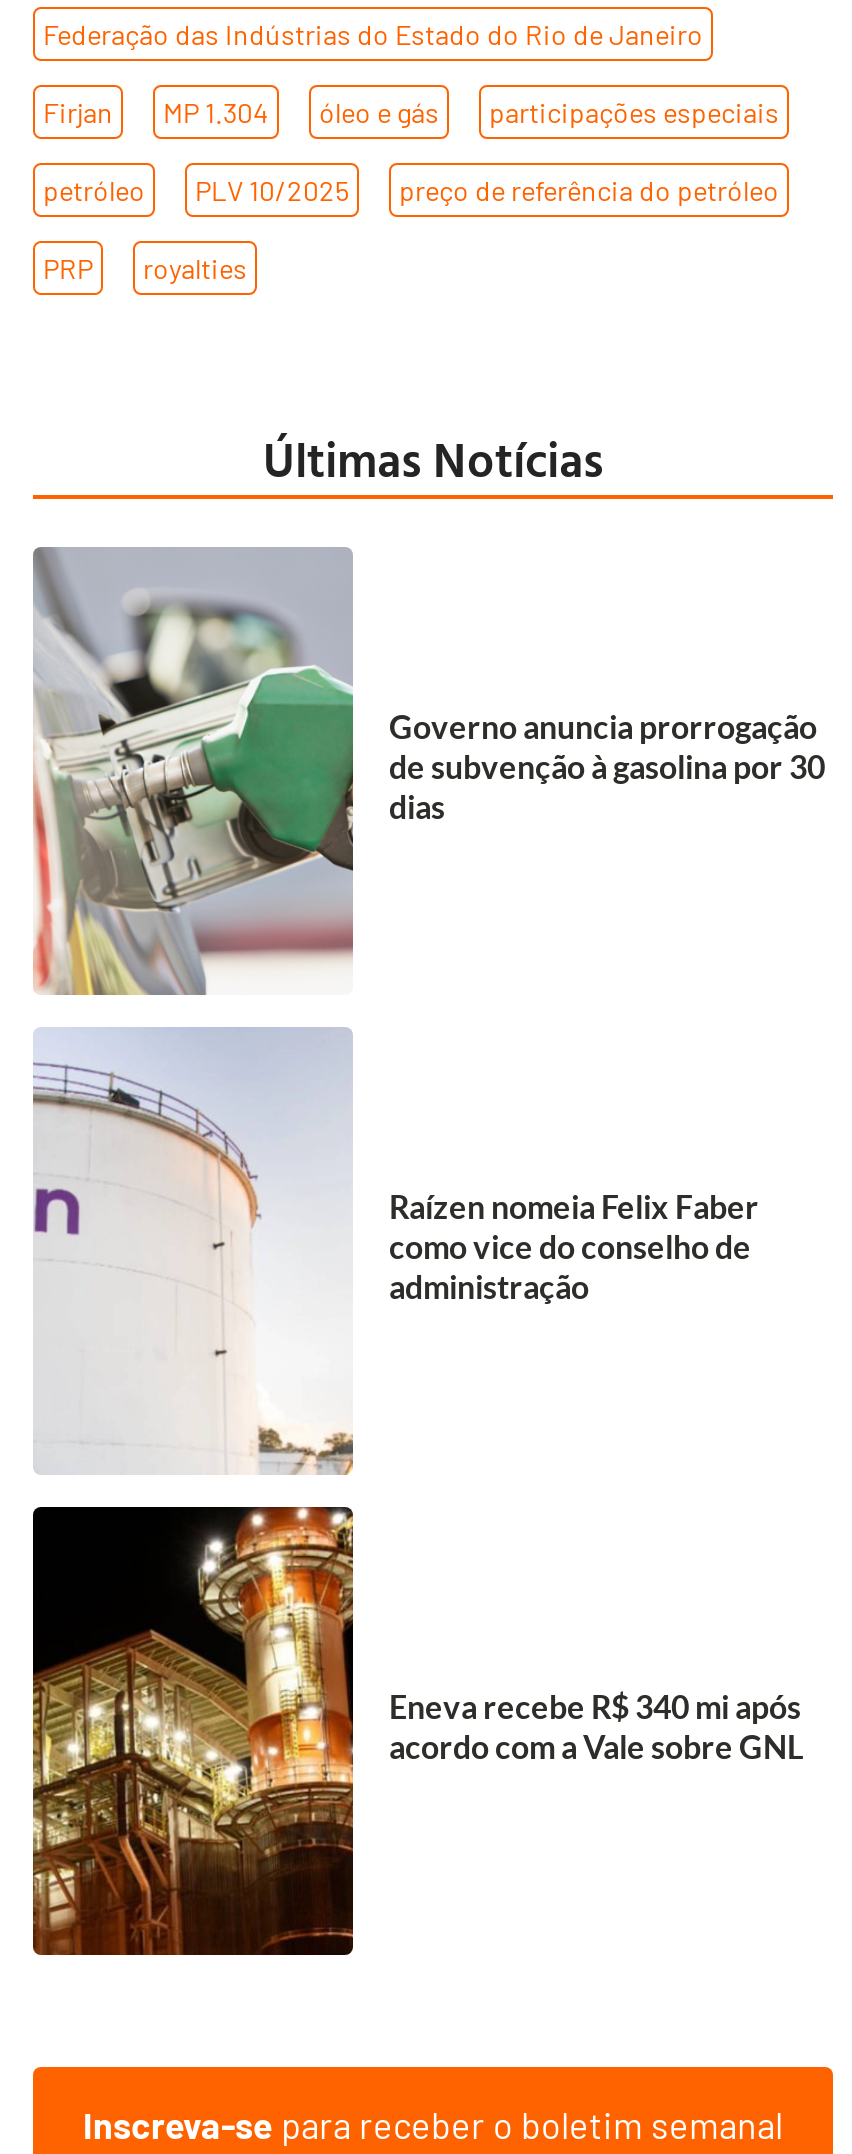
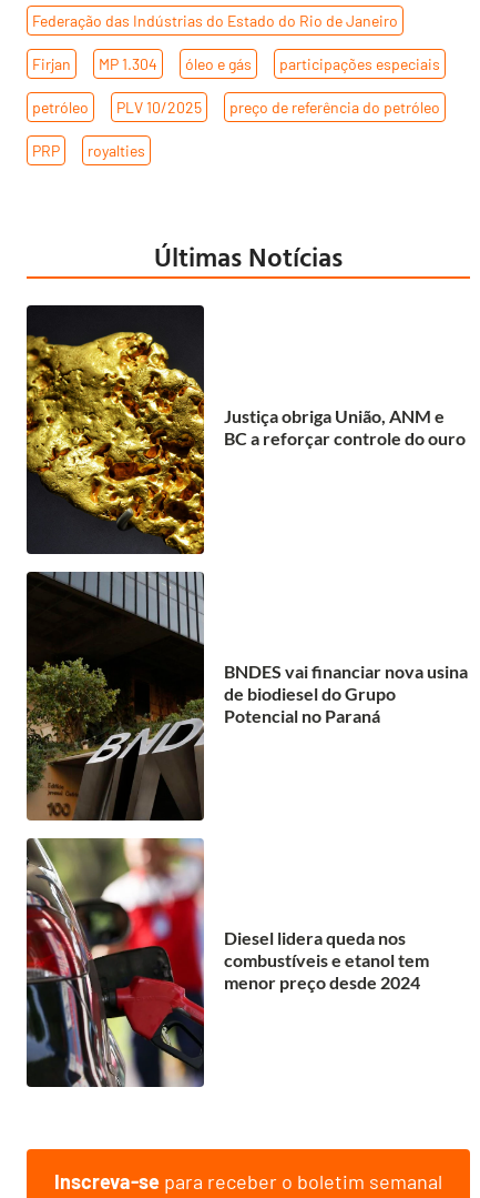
[33,546,825,996] [image] | Governo anuncia prorrogação | de subvenção à gasolina por 30 | dias -> [25,304,466,555] [image] | Justiça obriga União, ANM e | BC a reforçar controle do ouro
[31,1026,759,1476] [image] | Raízen nomeia Felix Faber | como vice do conselho de | administração -> [25,571,468,822] [image] | BNDES vai financiar nova usina | de biodiesel do Grupo | Potencial no Paraná
[31,1504,803,1958] [image] | Eneva recebe R$ 340 mi após | acordo com a Vale sobre GNL -> [25,838,429,1088] [image] | Diesel lidera queda nos | combustíveis e etanol tem | menor preço desde 2024

